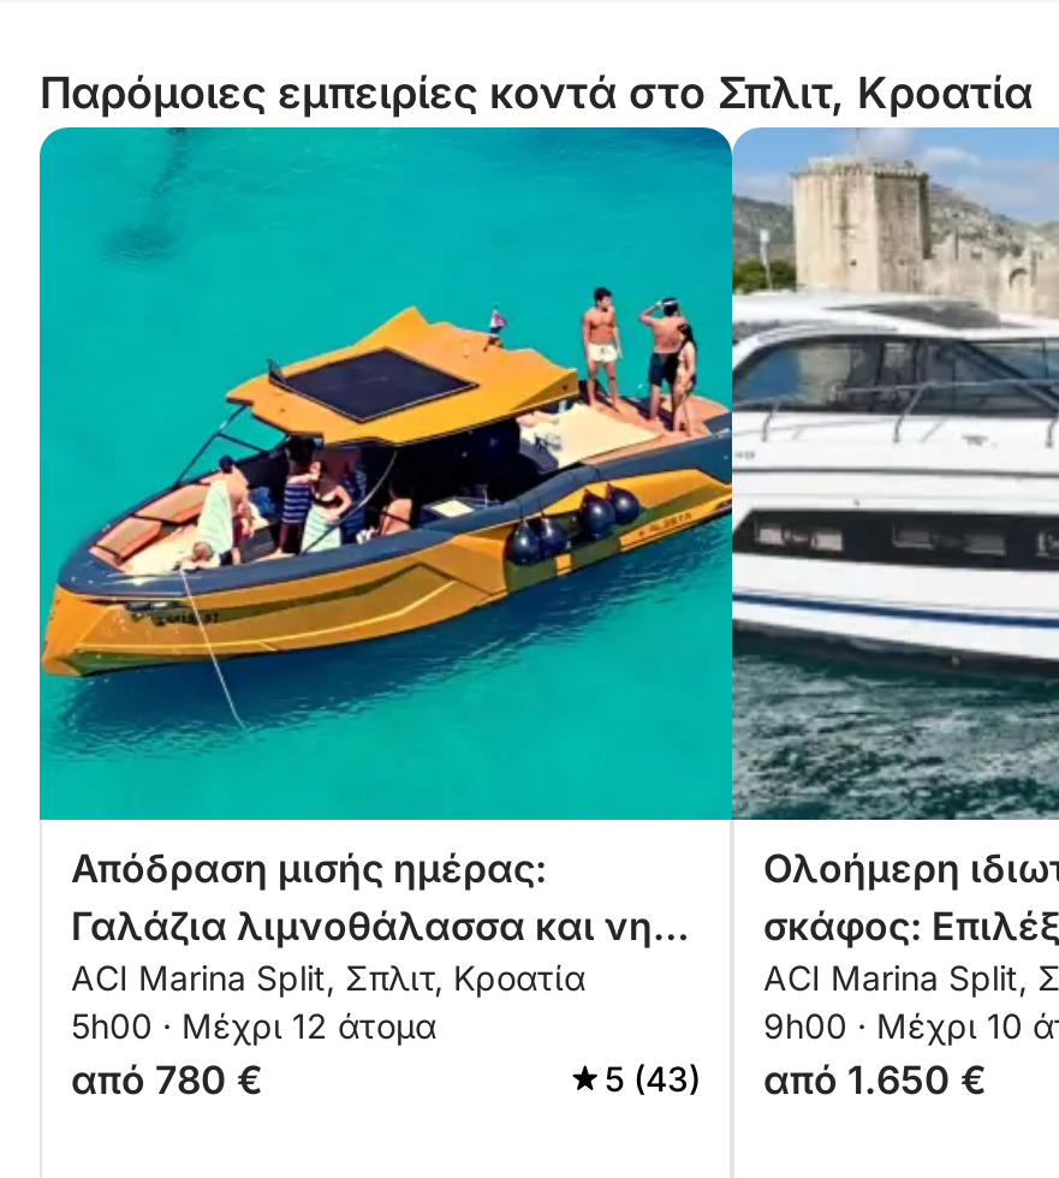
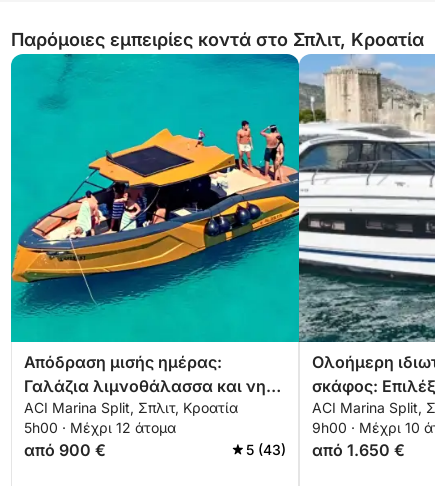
[71,1055,263,1103] από 780 € -> [24,440,106,460] από 900 €

